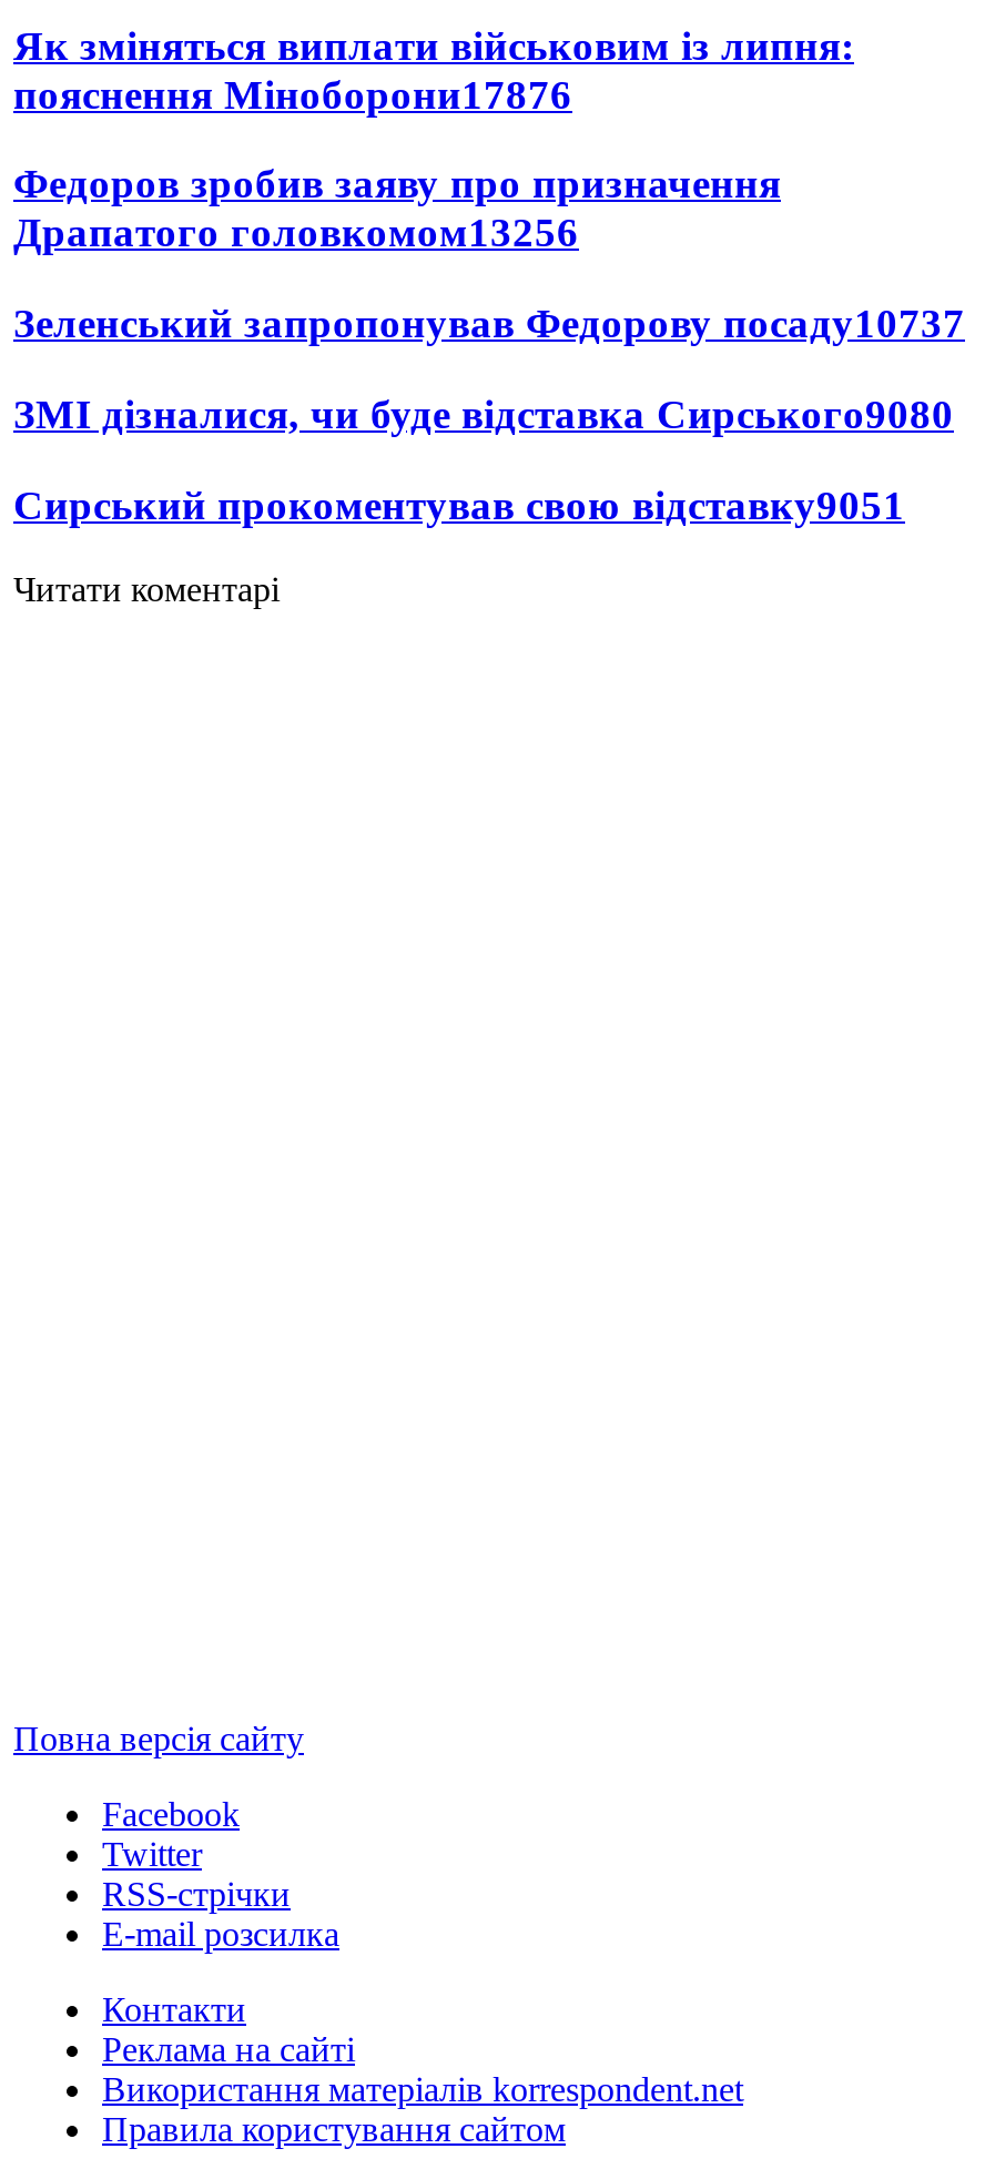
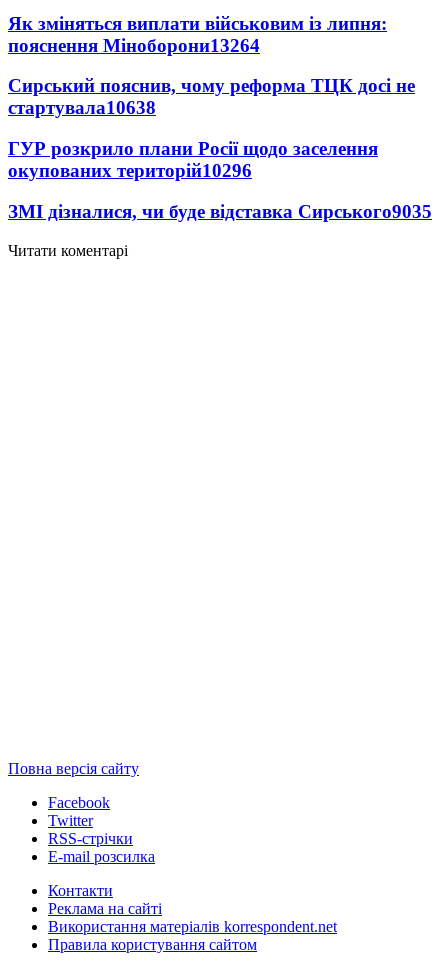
[13,70,965,527] пояснення Міноборони17876 | Федоров зробив заяву про призначення | Драпатого головкомом13256 | Зеленський запропонував Федорову посаду10737 | ЗМІ дізналися, чи буде відставка Сирського9080 | Сирський прокоментував свою відставку9051 -> [8,35,432,222] пояснення Міноборони13264 | Сирський пояснив, чому реформа ТЦК досі не | стартувала10638 | ГУР розкрило плани Росії щодо заселення | окупованих територій10296 | ЗМІ дізналися, чи буде відставка Сирського9035

